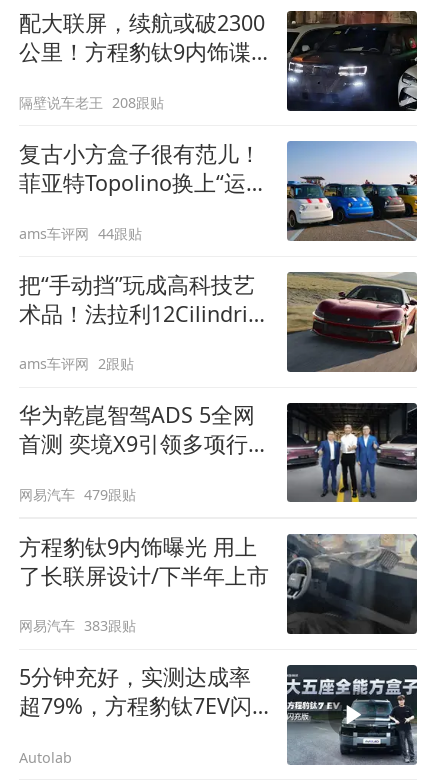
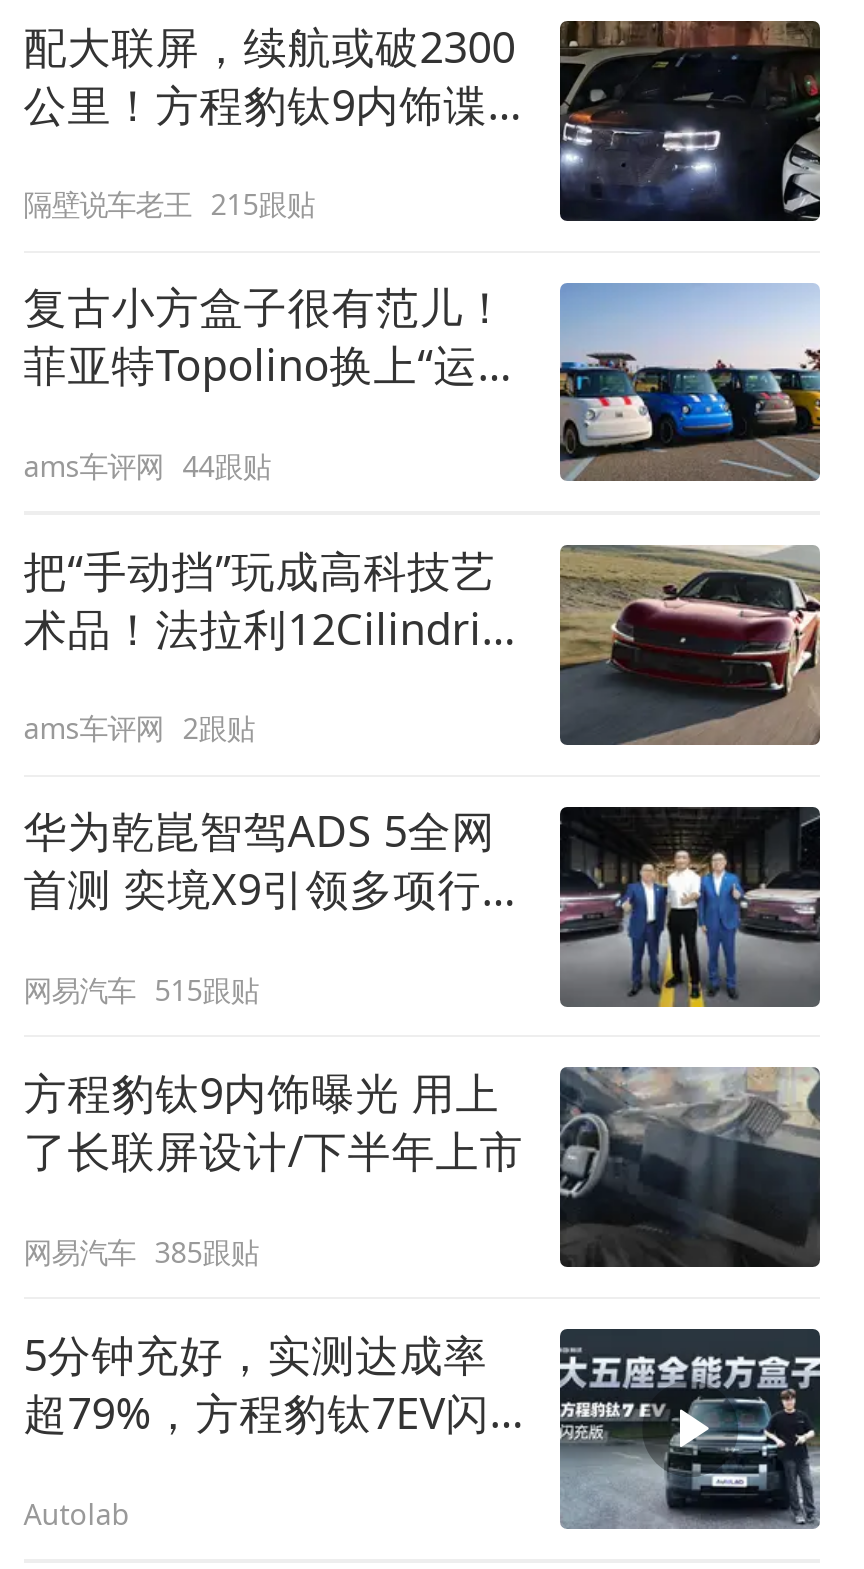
[19,93,164,112] 隔壁说车老王 208跟贴 -> [23,185,315,223] 隔壁说车老王 215跟贴
[19,485,136,504] 网易汽车 479跟贴 -> [23,970,259,1008] 网易汽车 515跟贴
[19,616,136,635] 网易汽车 383跟贴 -> [23,1232,259,1270] 网易汽车 385跟贴

